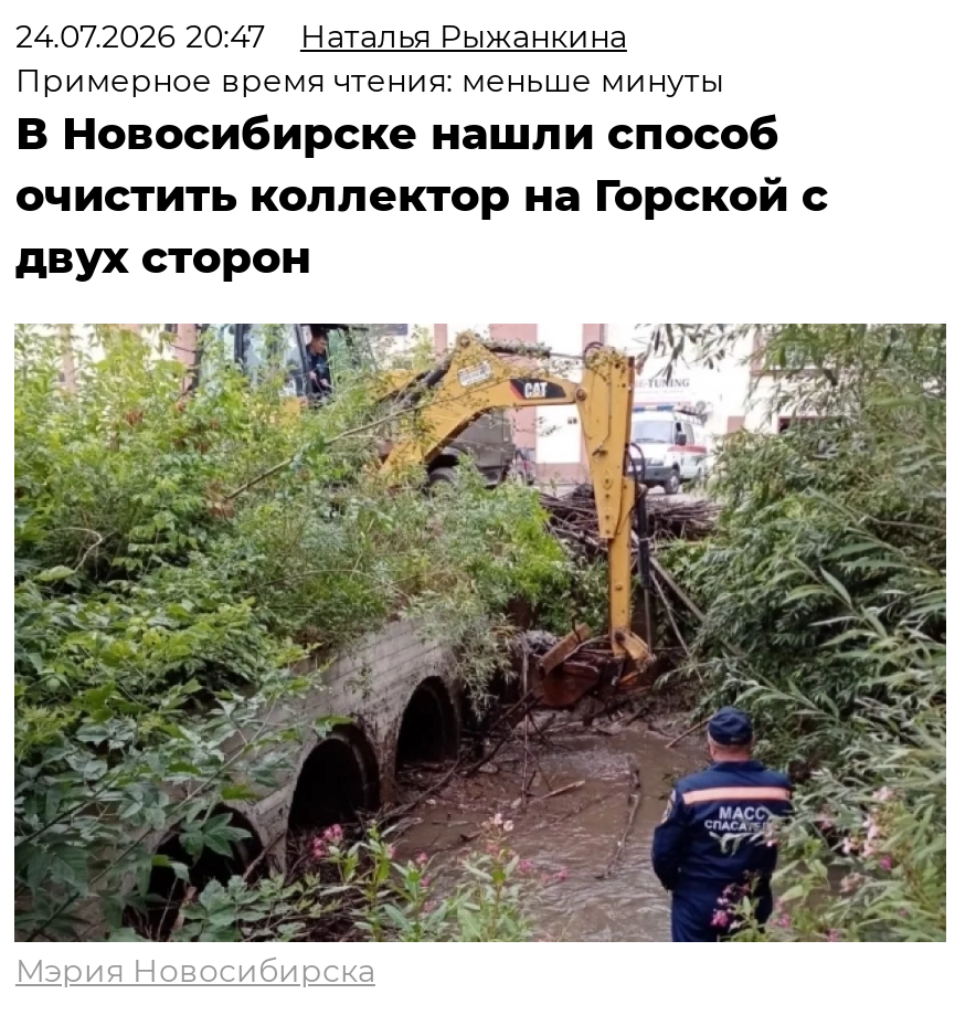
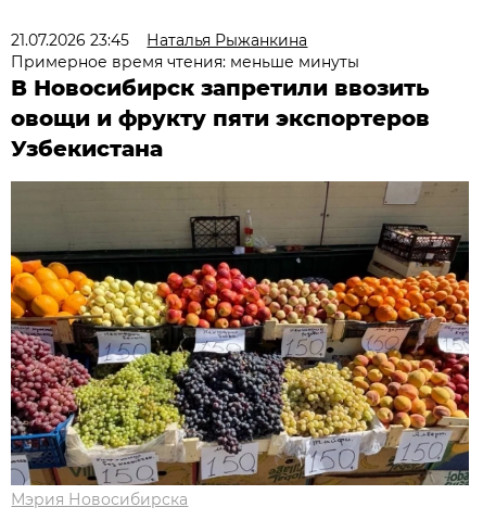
[15,17,627,56] 24.07.2026 20:47 Наталья Рыжанкина -> [11,30,308,50] 21.07.2026 23:45 Наталья Рыжанкина
[15,107,828,284] В Новосибирске нашли способ | очистить коллектор на Горской с | двух сторон -> [11,75,430,162] В Новосибирск запретили ввозить | овощи и фрукту пяти экспортеров | Узбекистана
[12,321,948,942] [image] -> [10,180,470,486] [image]

